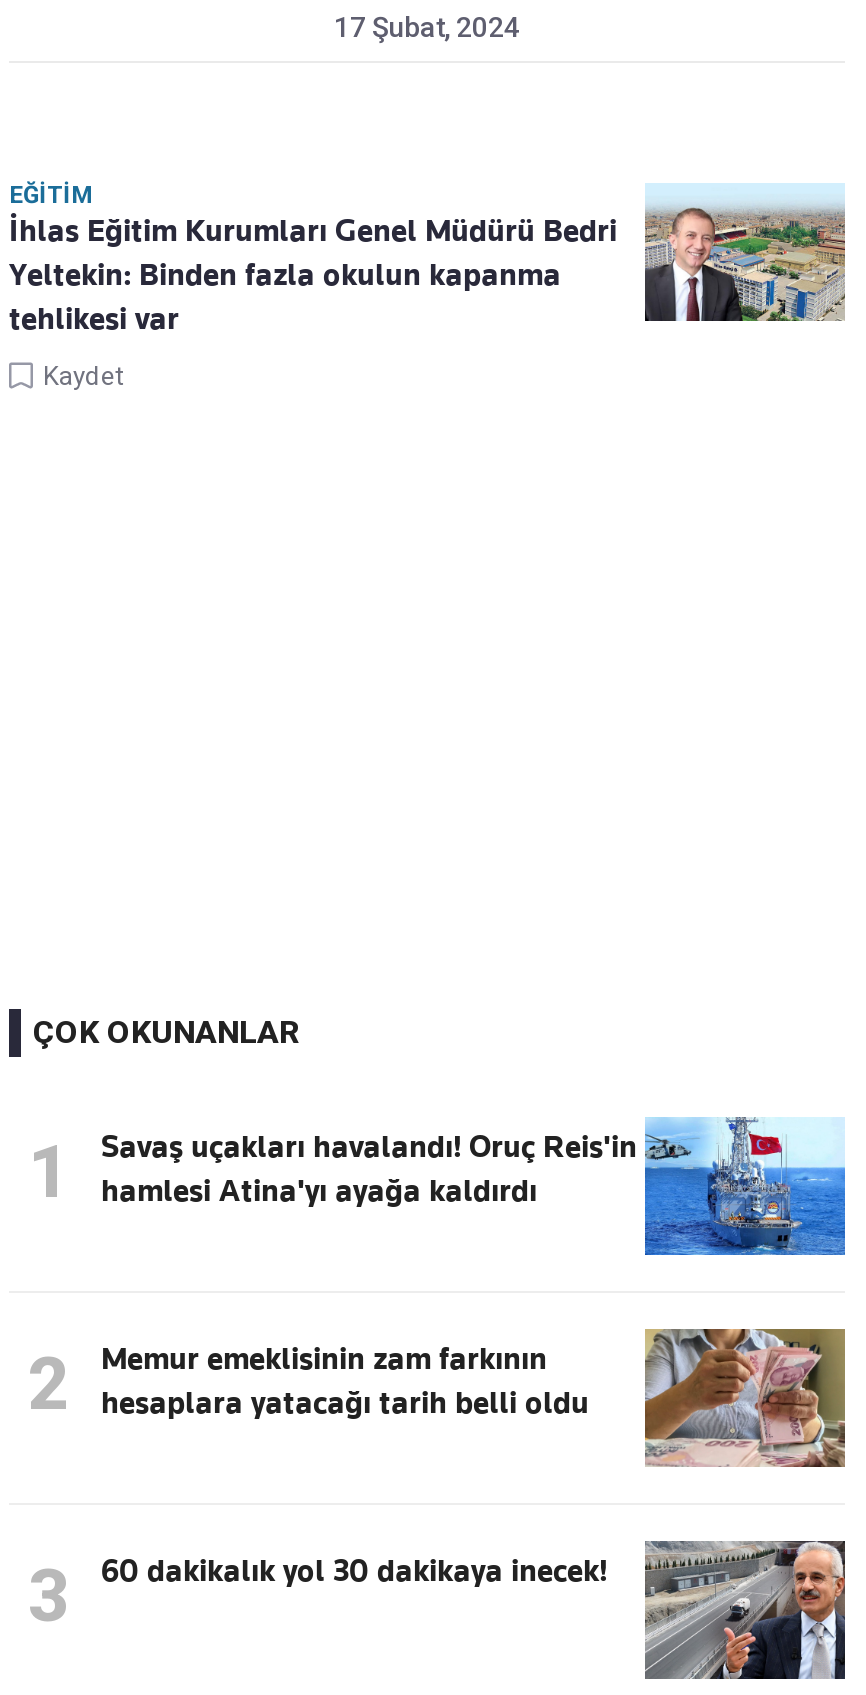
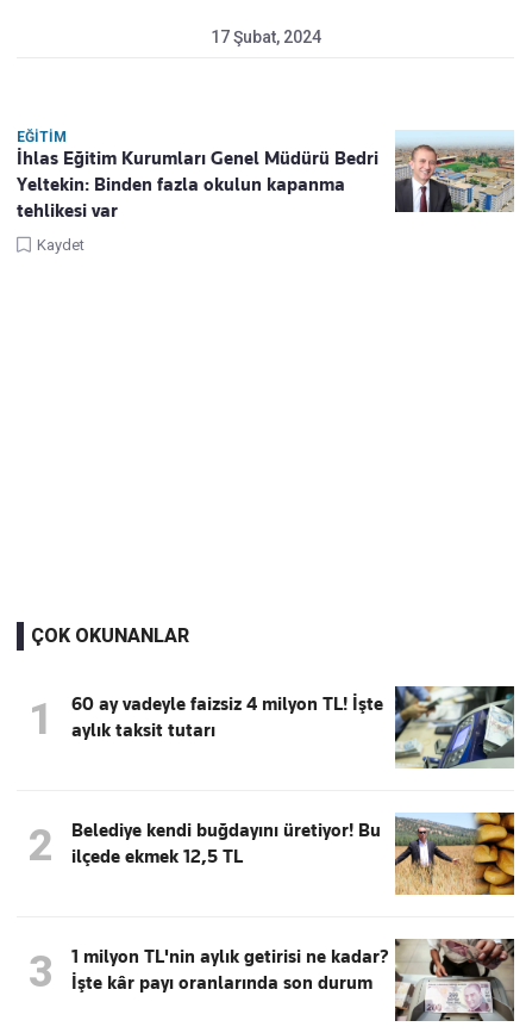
[101,1117,847,1257] [image] | Savaş uçakları havalandı! Oruç Reis'in | hamlesi Atina'yı ayağa kaldırdı -> [71,685,515,770] [image] | 60 ay vadeyle faizsiz 4 milyon TL! İşte | aylık taksit tutarı
[101,1327,847,1469] [image] | Memur emeklisinin zam farkının | hesaplara yatacağı tarih belli oldu -> [71,811,515,896] [image] | Belediye kendi buğdayını üretiyor! Bu | ilçede ekmek 12,5 TL
[101,1539,847,1681] [image] | 60 dakikalık yol 30 dakikaya inecek! -> [71,938,515,1022] [image] | 1 milyon TL'nin aylık getirisi ne kadar? | İşte kâr payı oranlarında son durum

